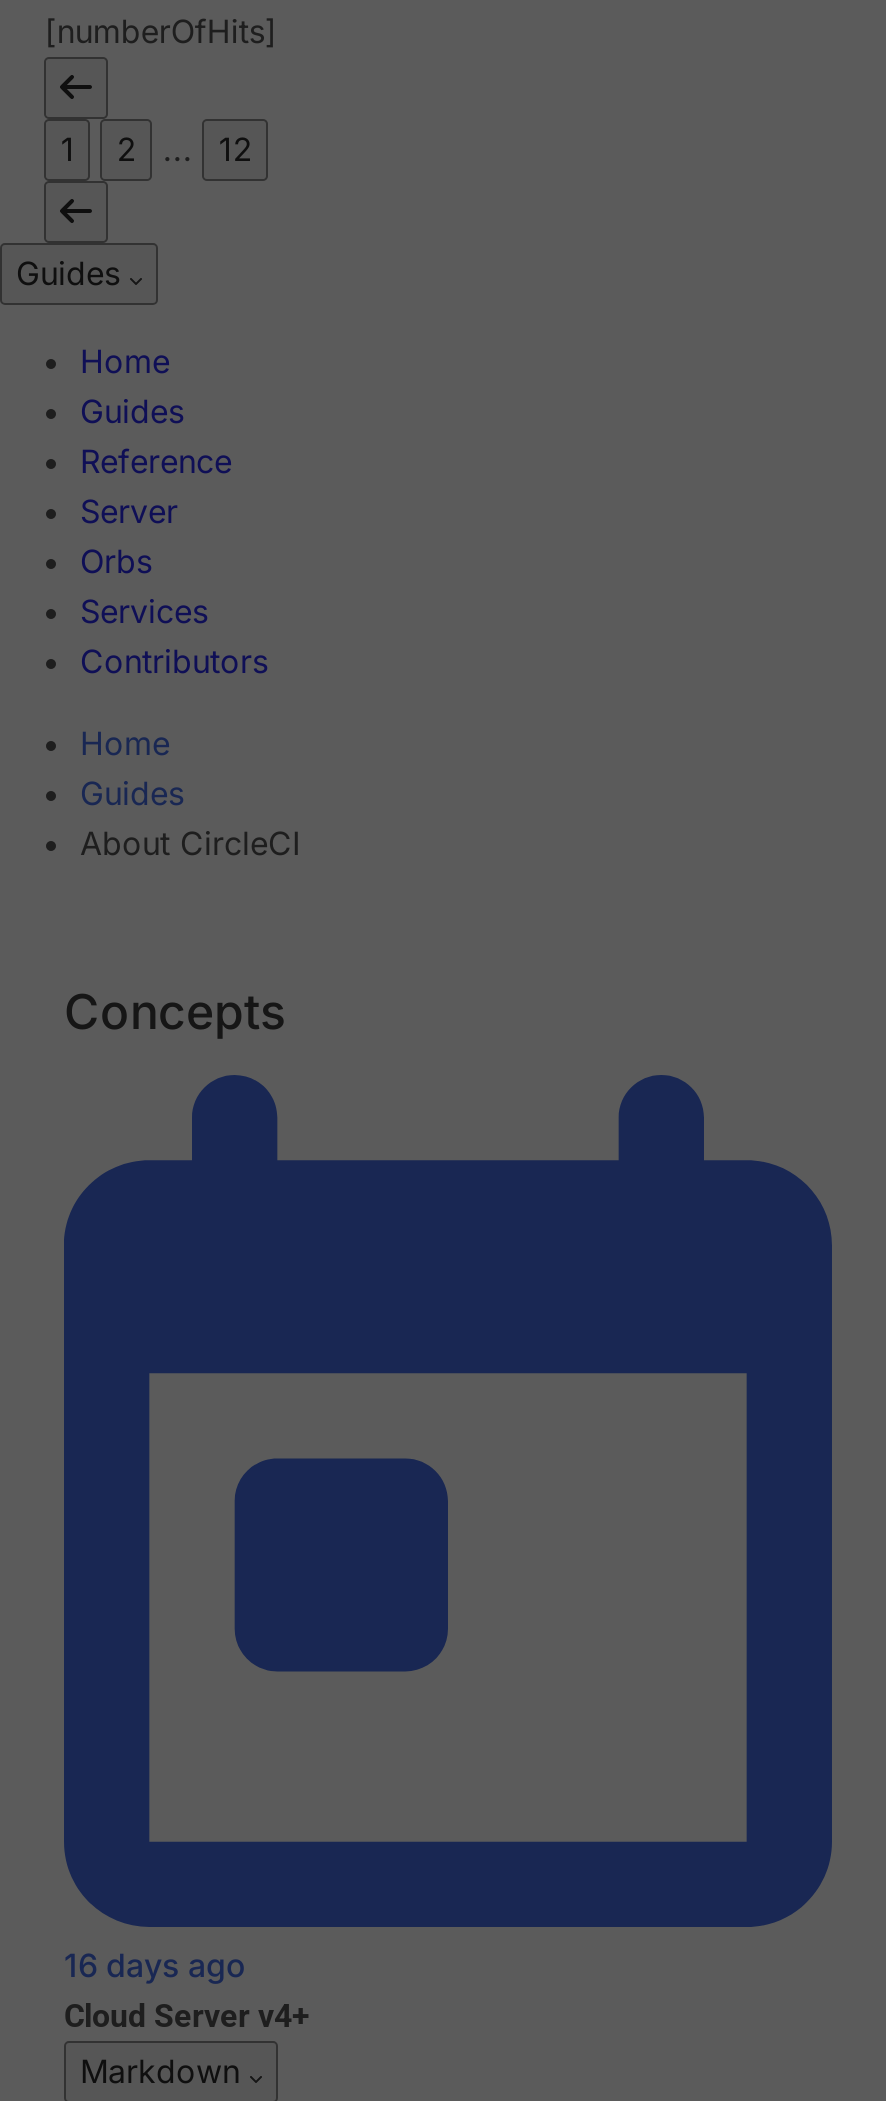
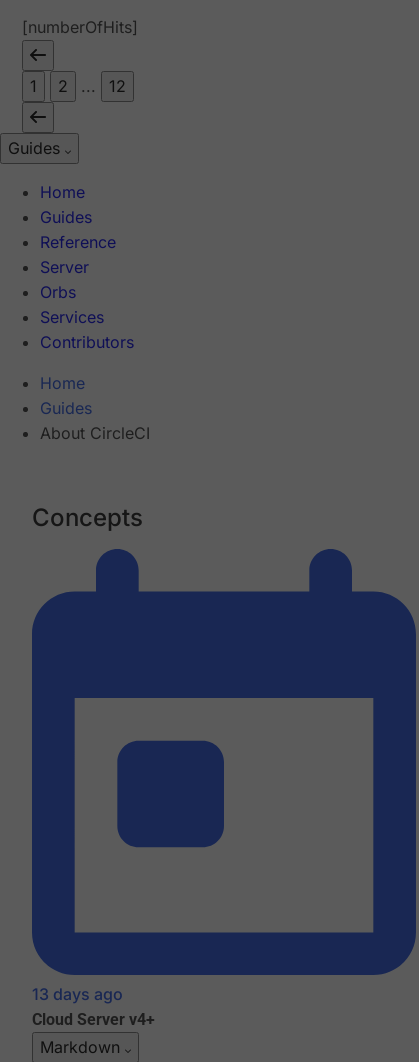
[64,1946,246,1986] 16 days ago -> [32,984,123,1004] 13 days ago

